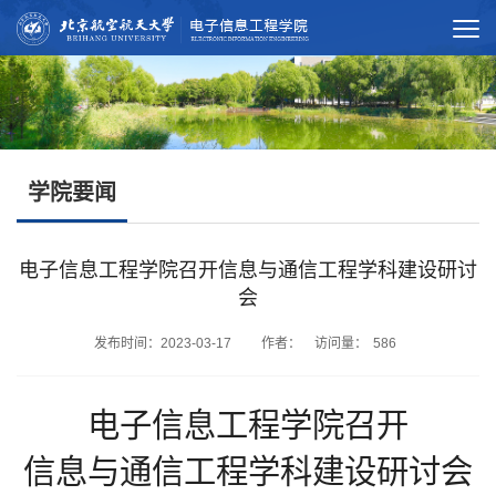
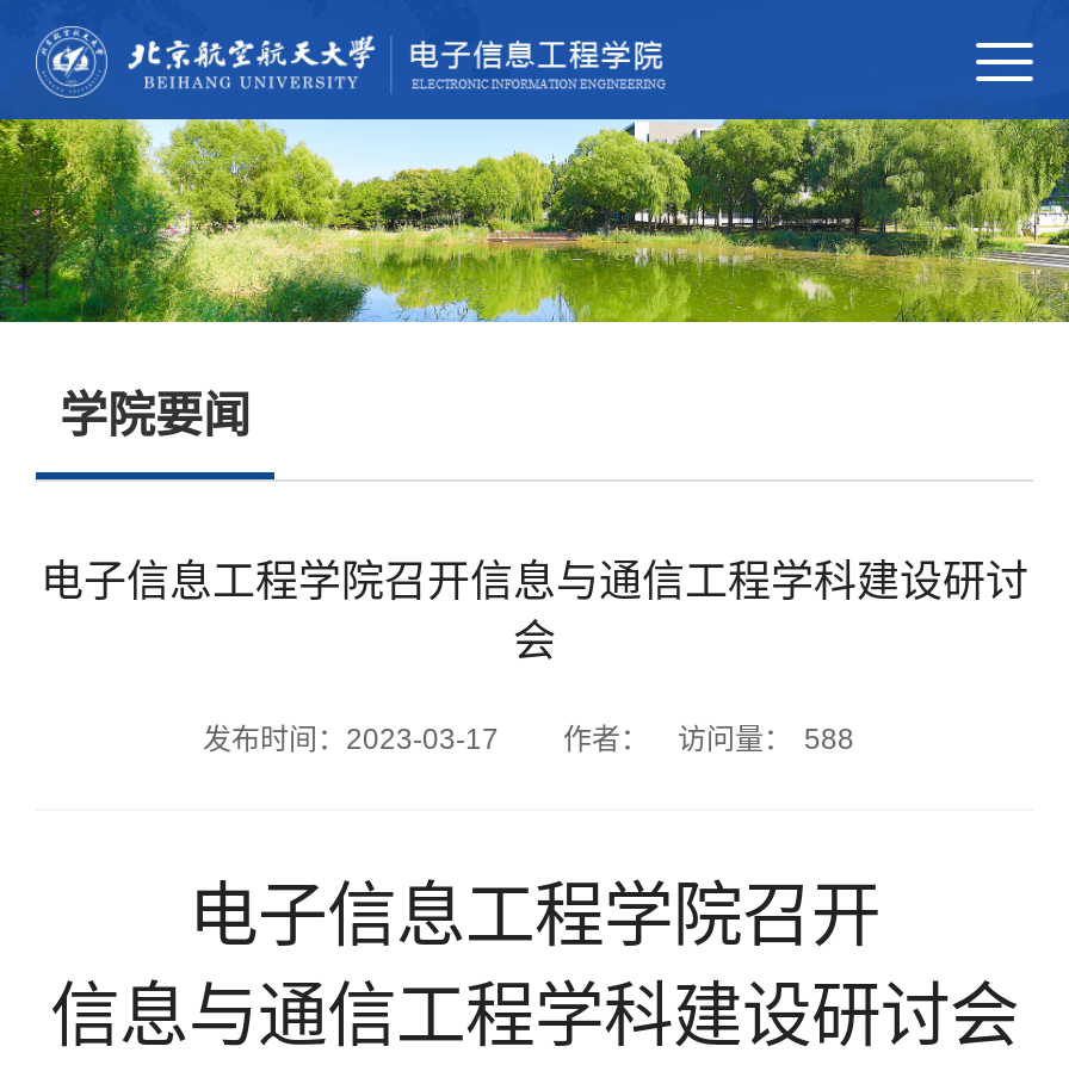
[94,336,396,351] 发布时间：2023-03-17 作者： 访问量： 586 -> [203,723,854,757] 发布时间：2023-03-17 作者： 访问量： 588

